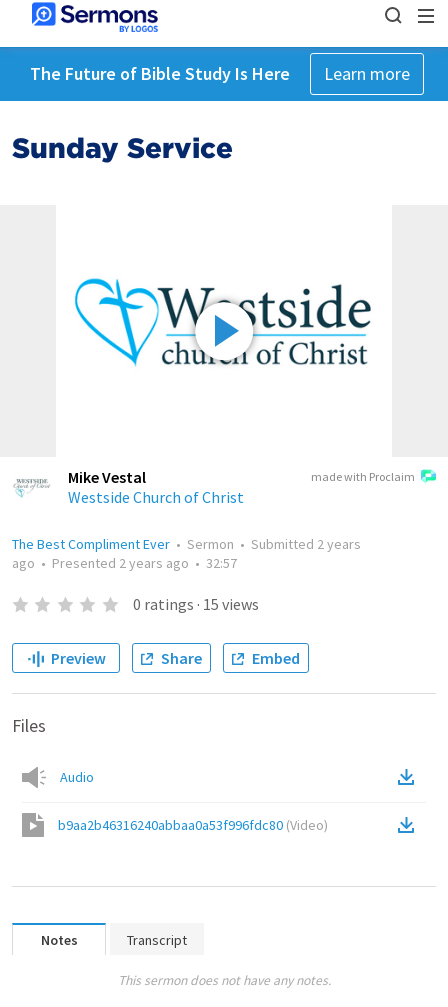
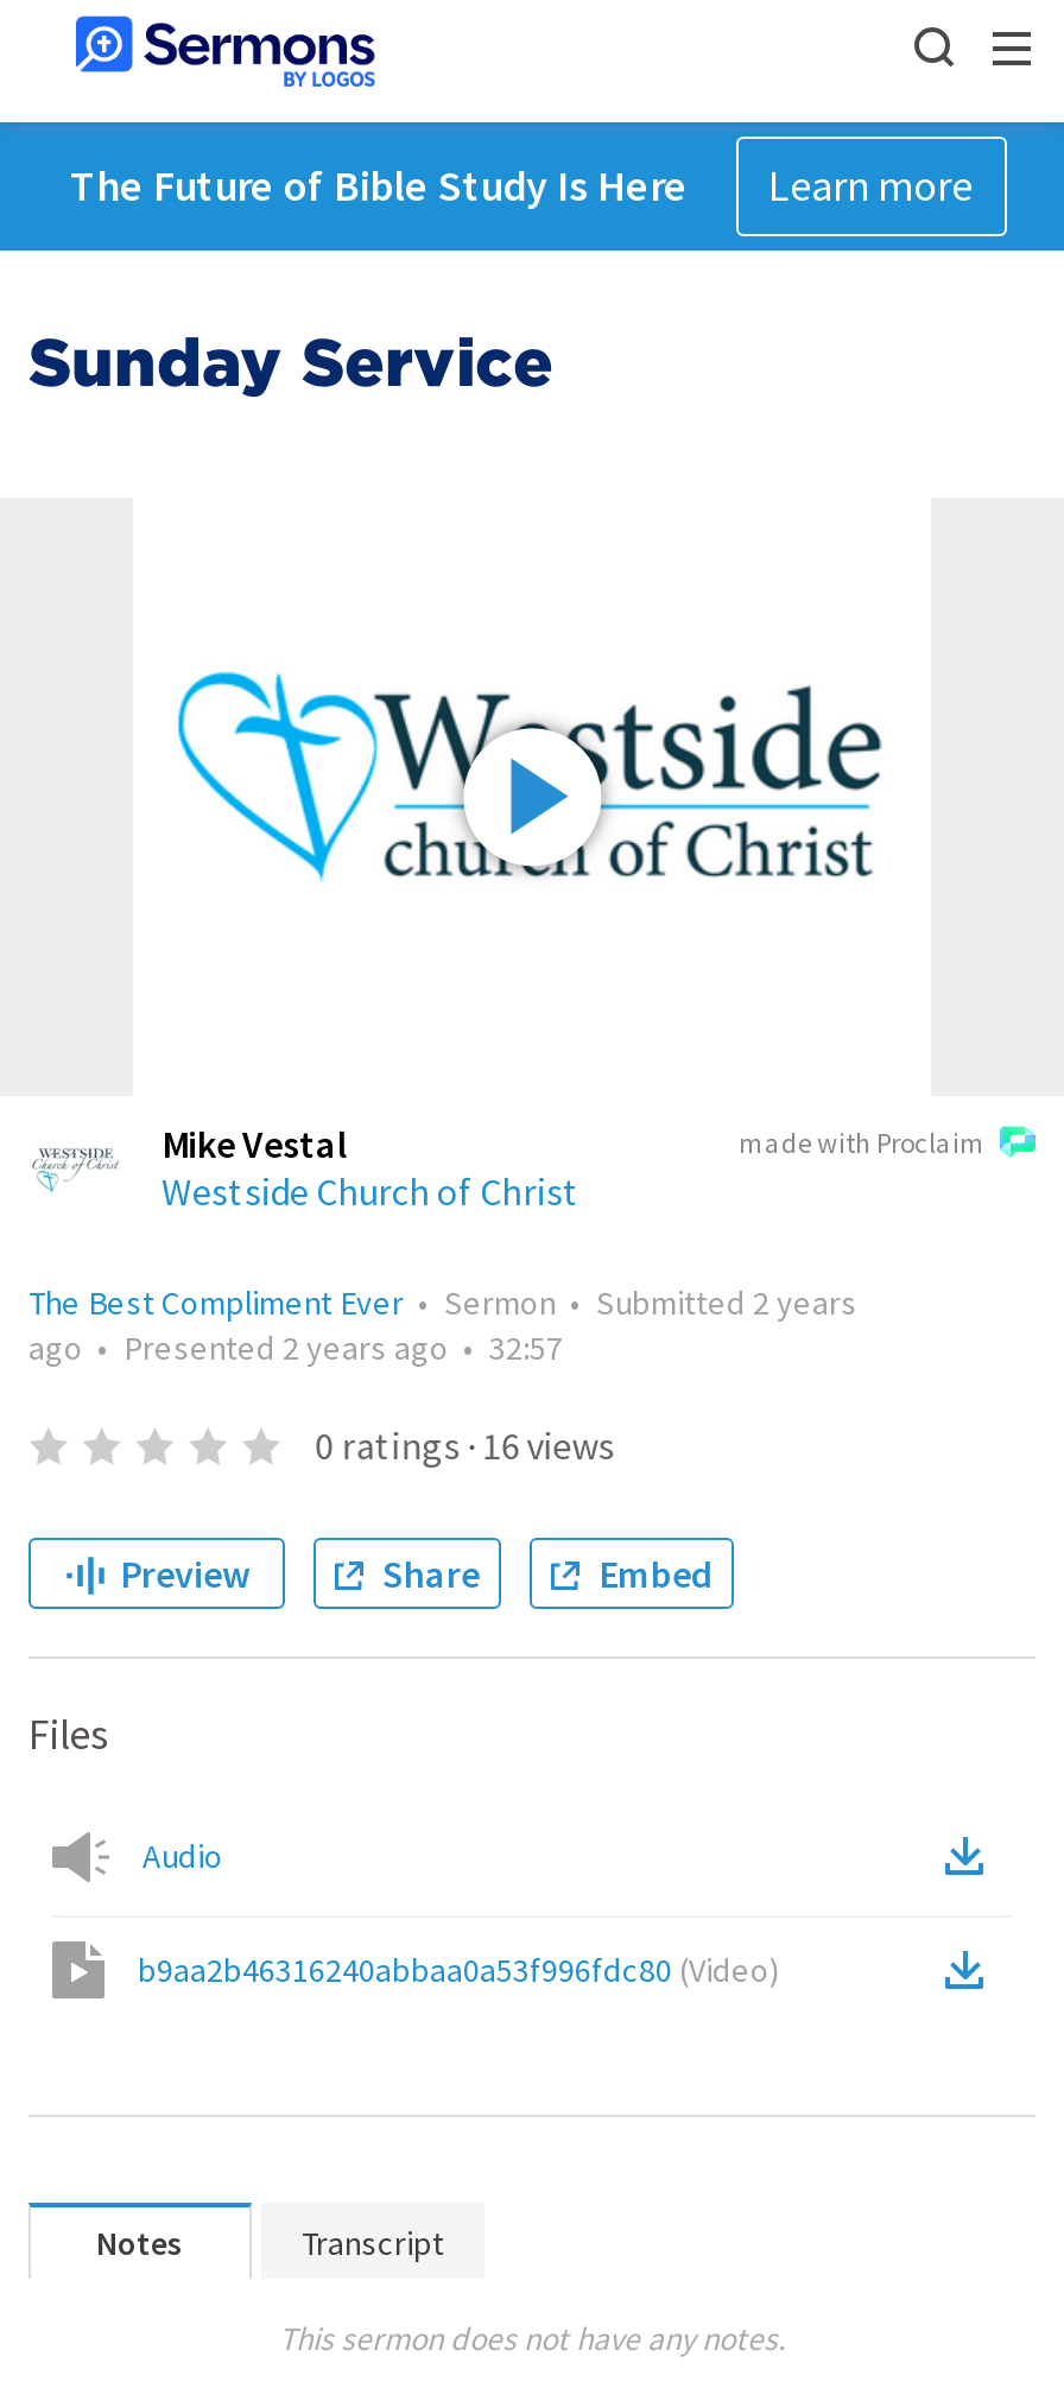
[133,594,259,614] 0 ratings · 15 views -> [315,1421,614,1469] 0 ratings · 16 views

